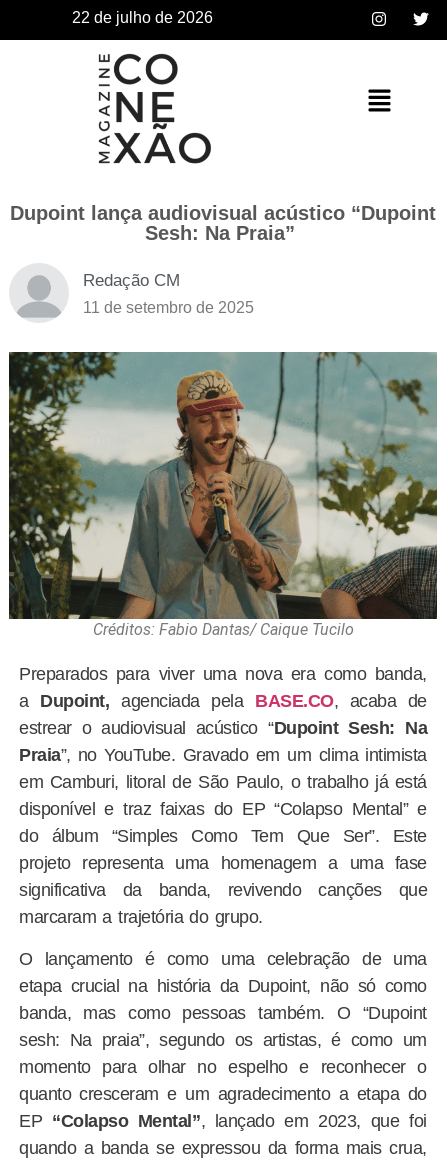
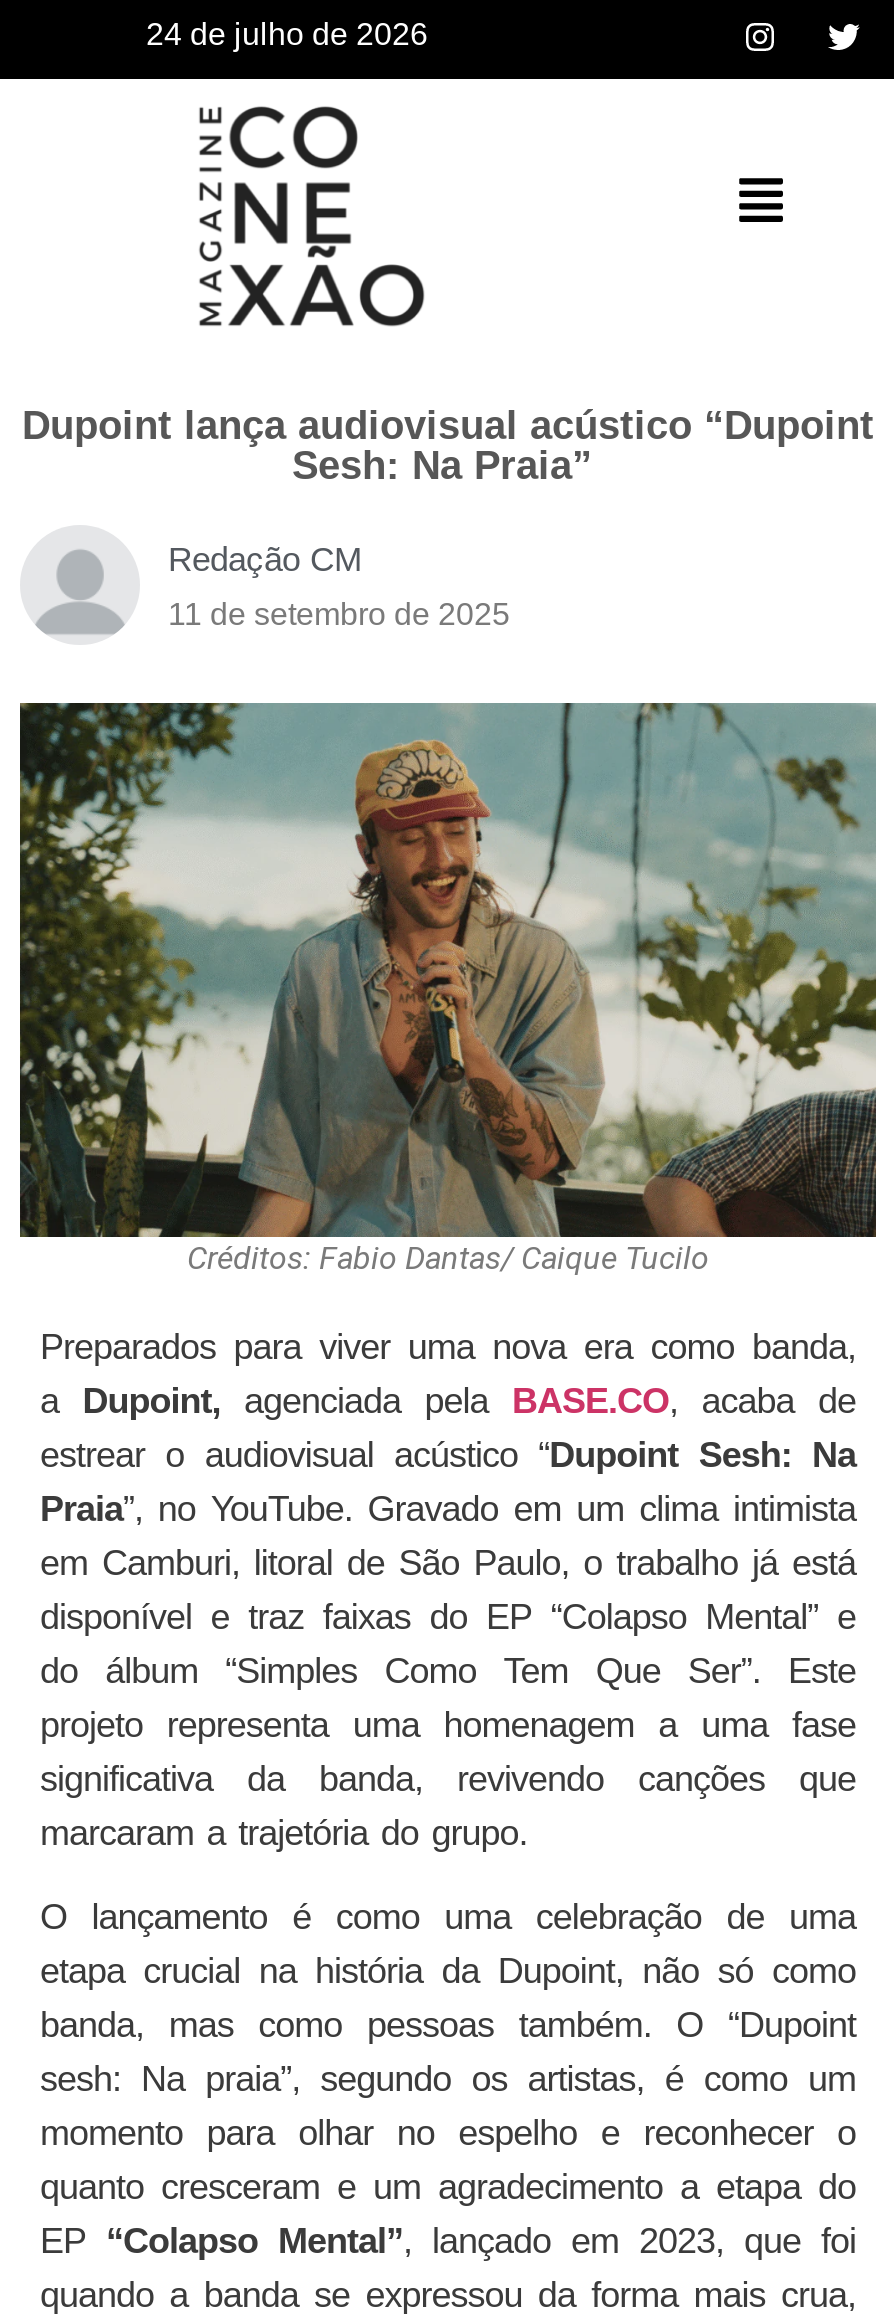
[72,9,213,26] 22 de julho de 2026 -> [146,17,428,51] 24 de julho de 2026

